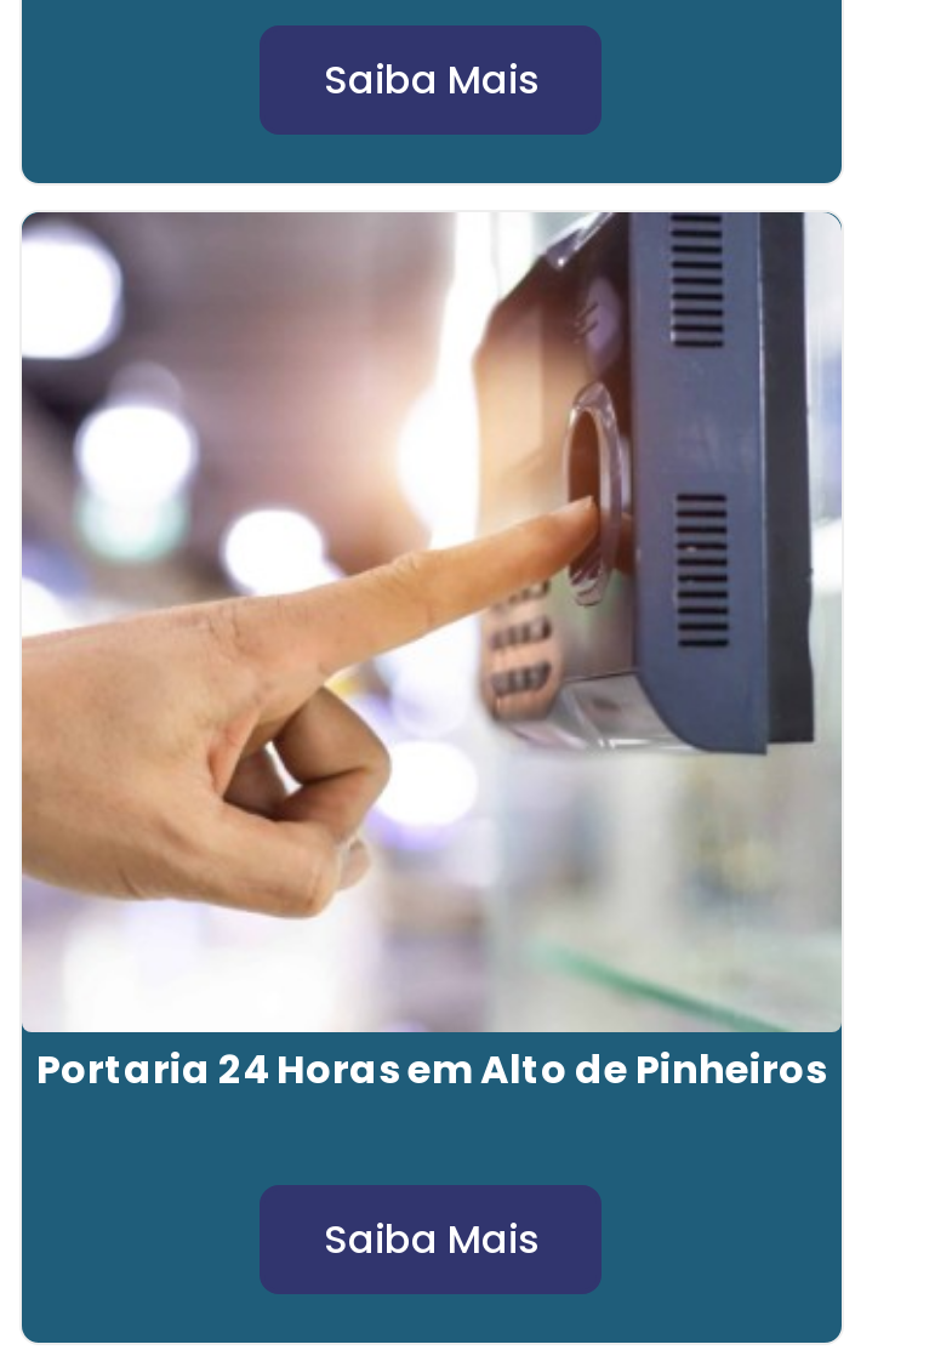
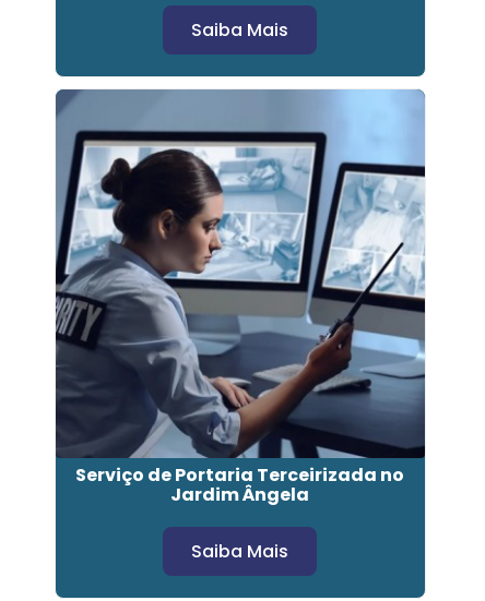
[19,210,842,1098] [image] | Portaria 24 Horas em Alto de Pinheiros -> [55,88,426,508] [image] | Serviço de Portaria Terceirizada no | Jardim Ângela

